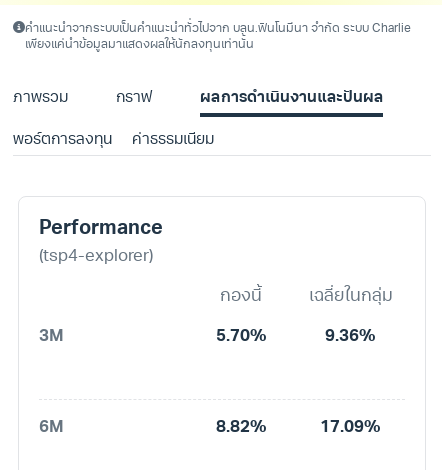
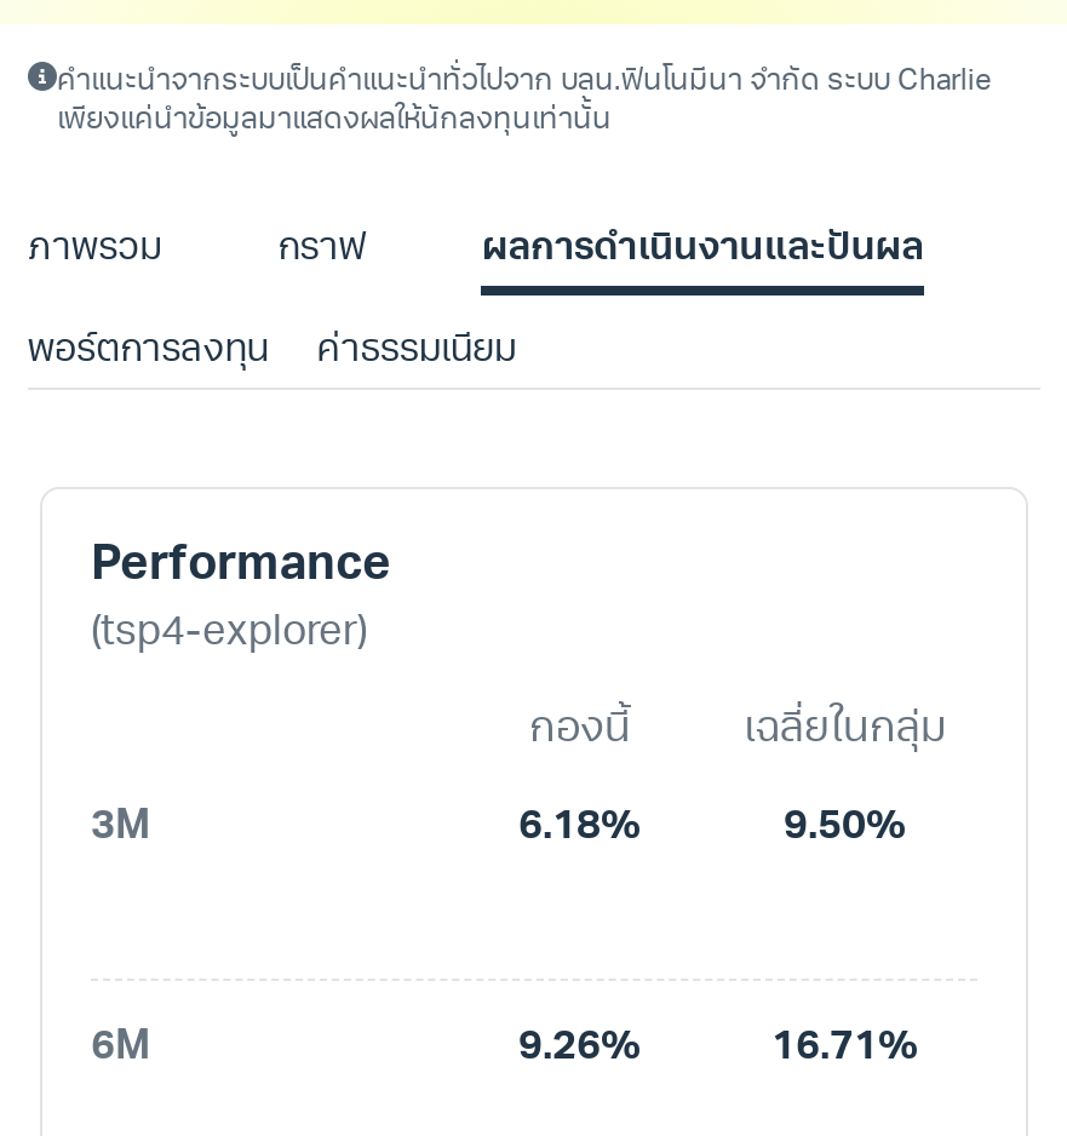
[215,328,266,345] 5.70% -> [518,807,642,848] 6.18%
[325,328,376,345] 9.36% -> [784,807,907,848] 9.50%
[215,419,266,436] 8.82% -> [518,1027,642,1069] 9.26%
[320,419,381,436] 17.09% -> [771,1027,919,1069] 16.71%

